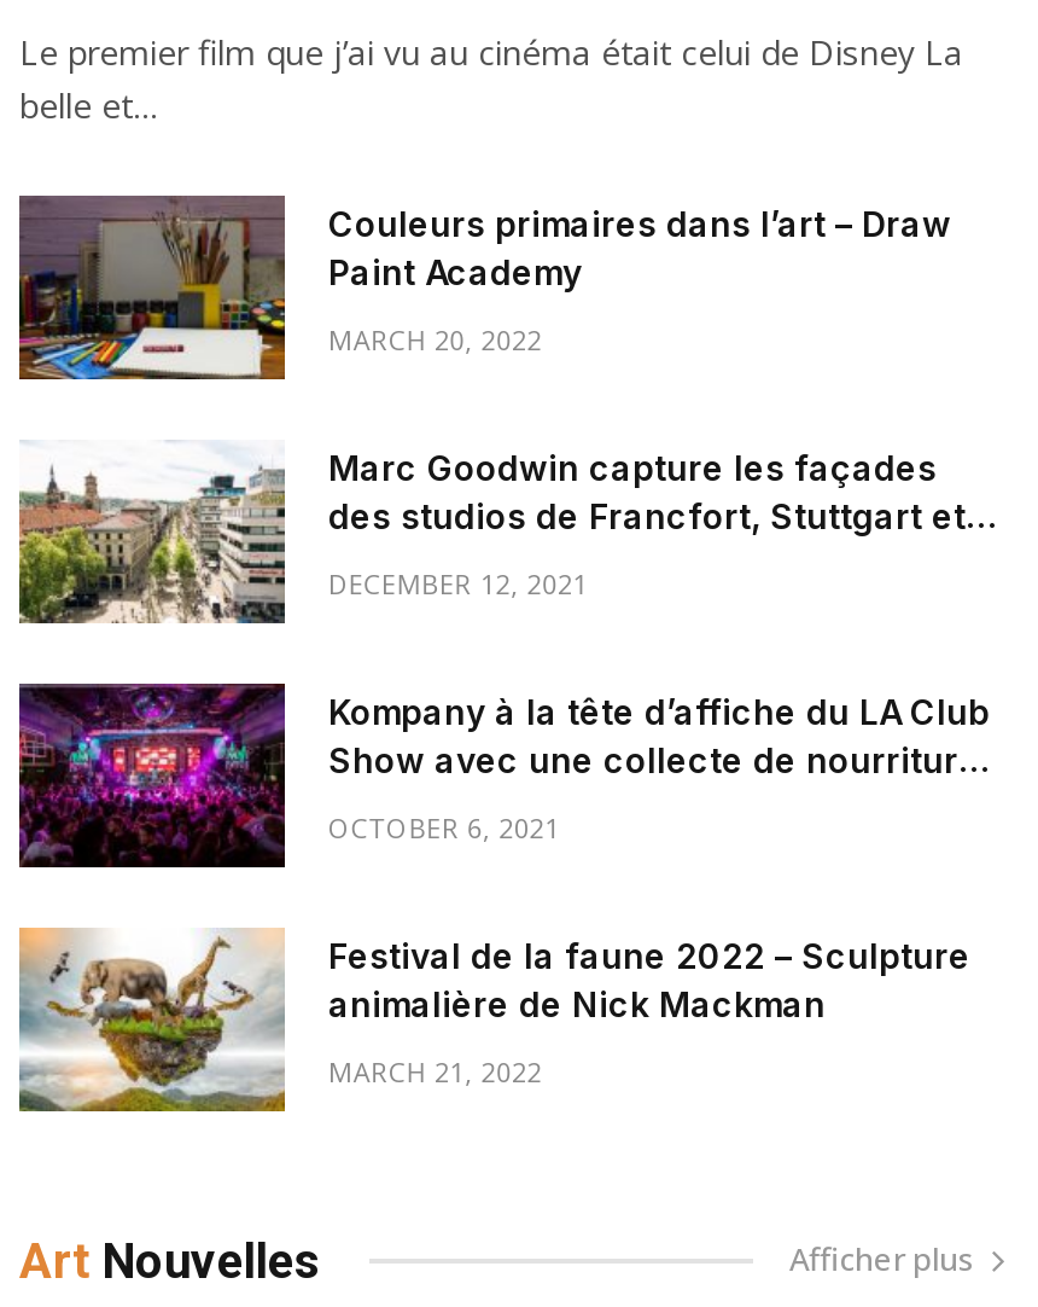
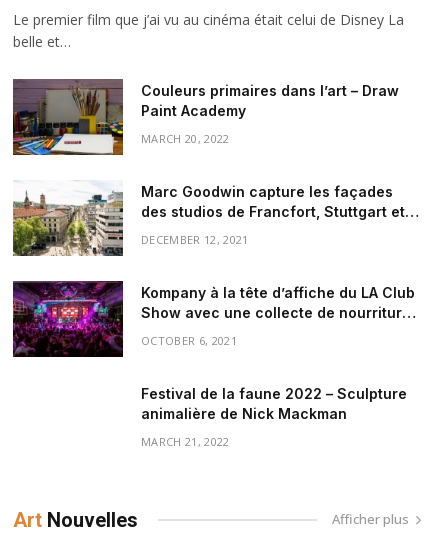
[17,925,287,1114] [image] -> none

